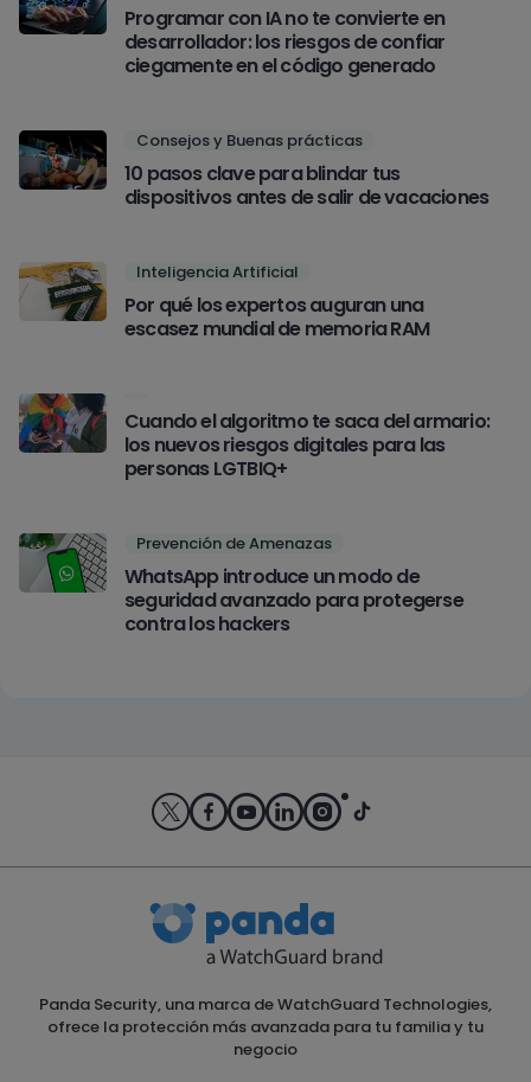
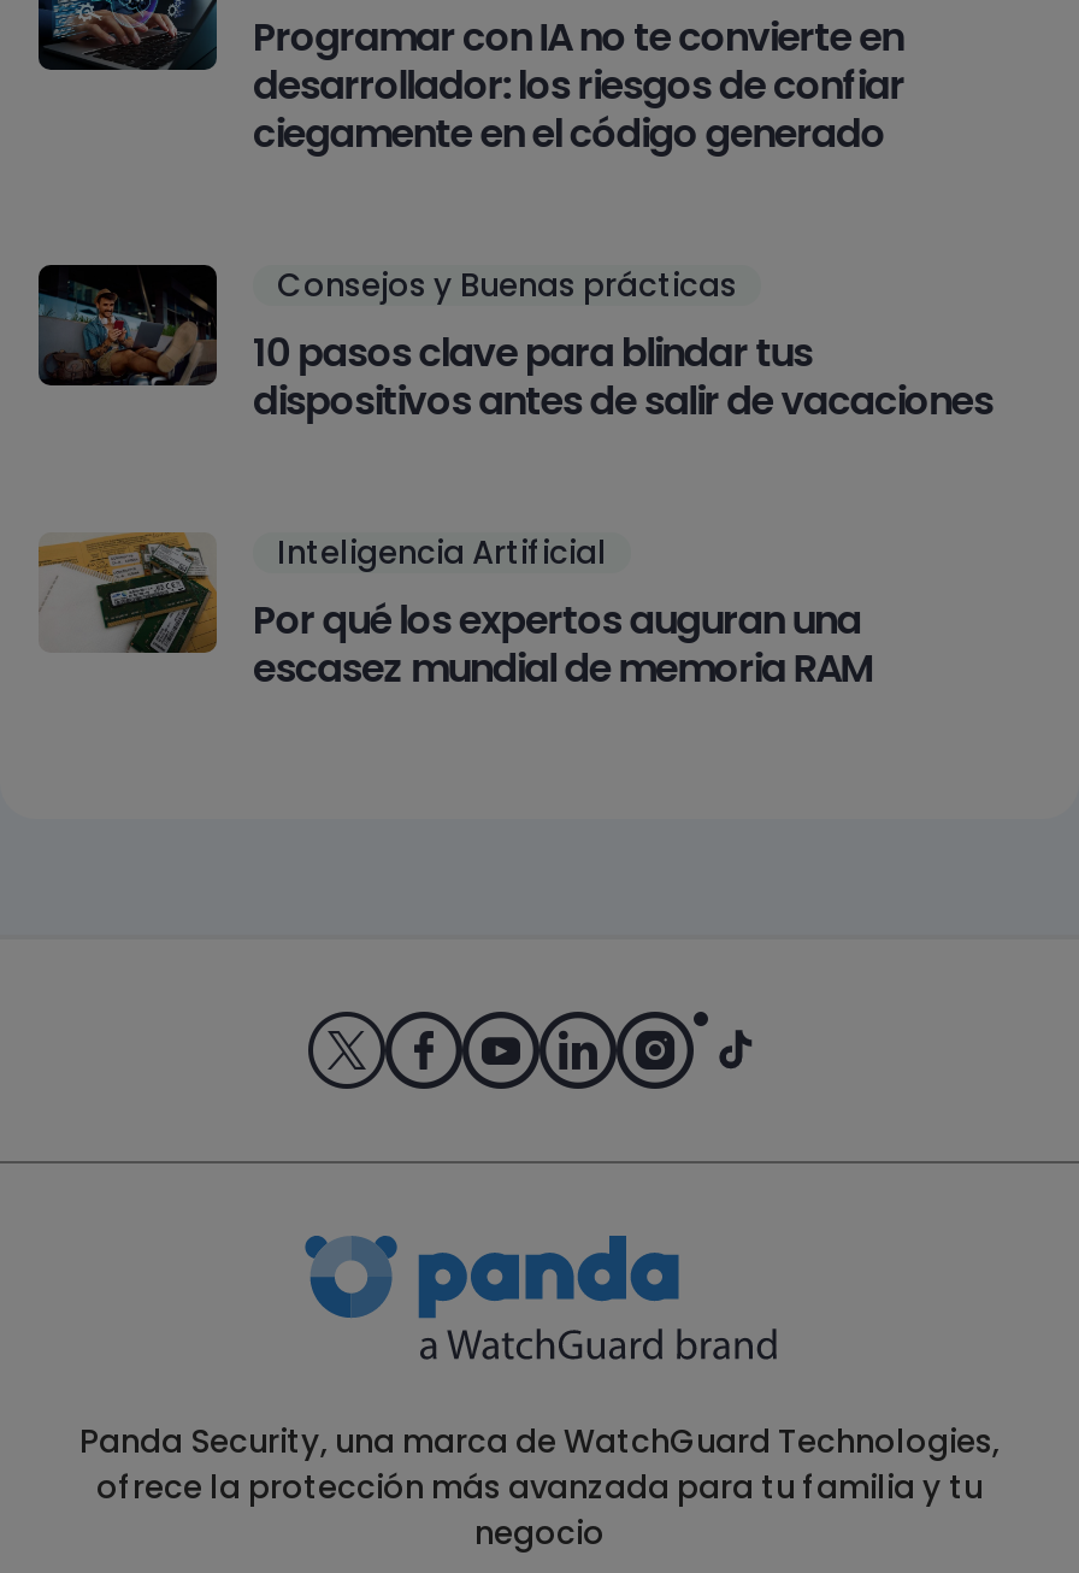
[18,392,490,638] [image] | Cuando el algoritmo te saca del armario: | los nuevos riesgos digitales para las | personas LGTBIQ+ | Prevención de Amenazas | WhatsApp introduce un modo de | seguridad avanzado para protegerse | contra los hackers -> none
[18,532,108,594] [image] -> none

